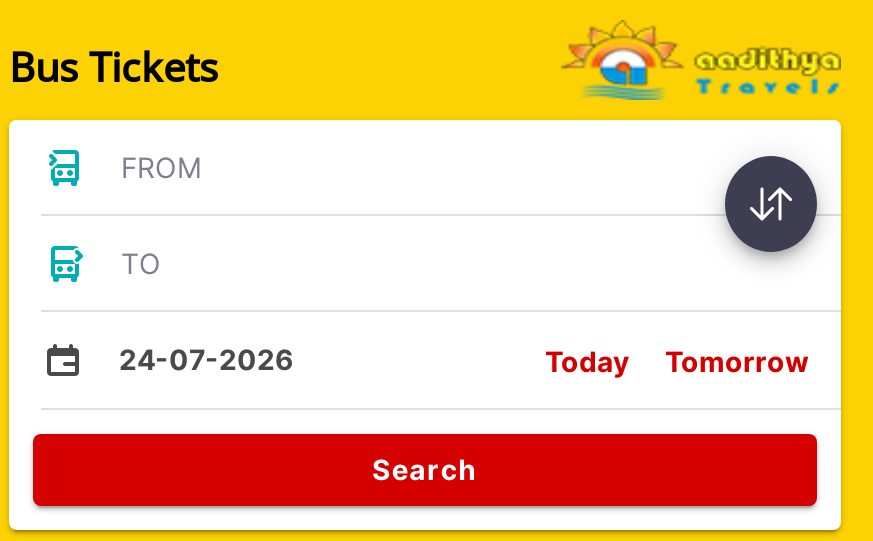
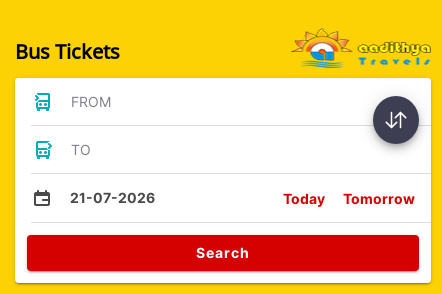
[119,342,293,376] 24-07-2026 -> [70,189,155,206] 21-07-2026

